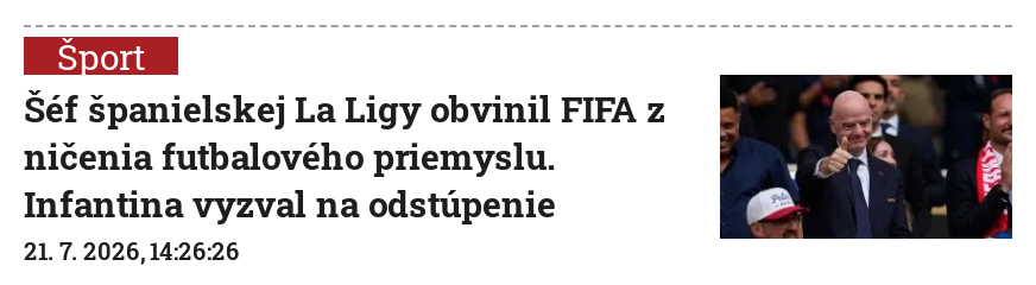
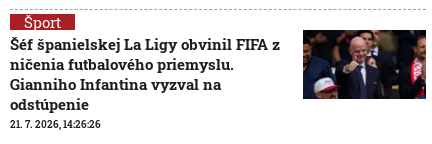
[24,180,556,227] Infantina vyzval na odstúpenie -> [10,74,221,114] Gianniho Infantina vyzval na | odstúpenie

